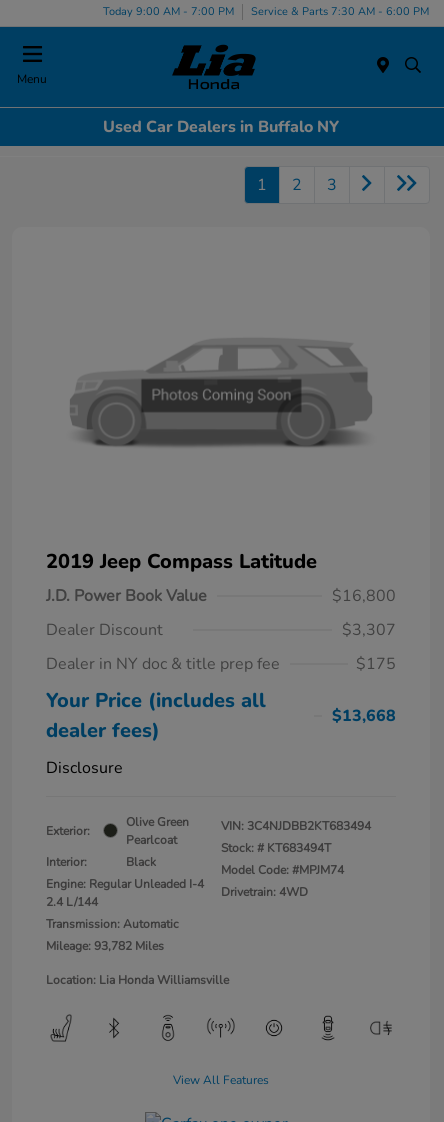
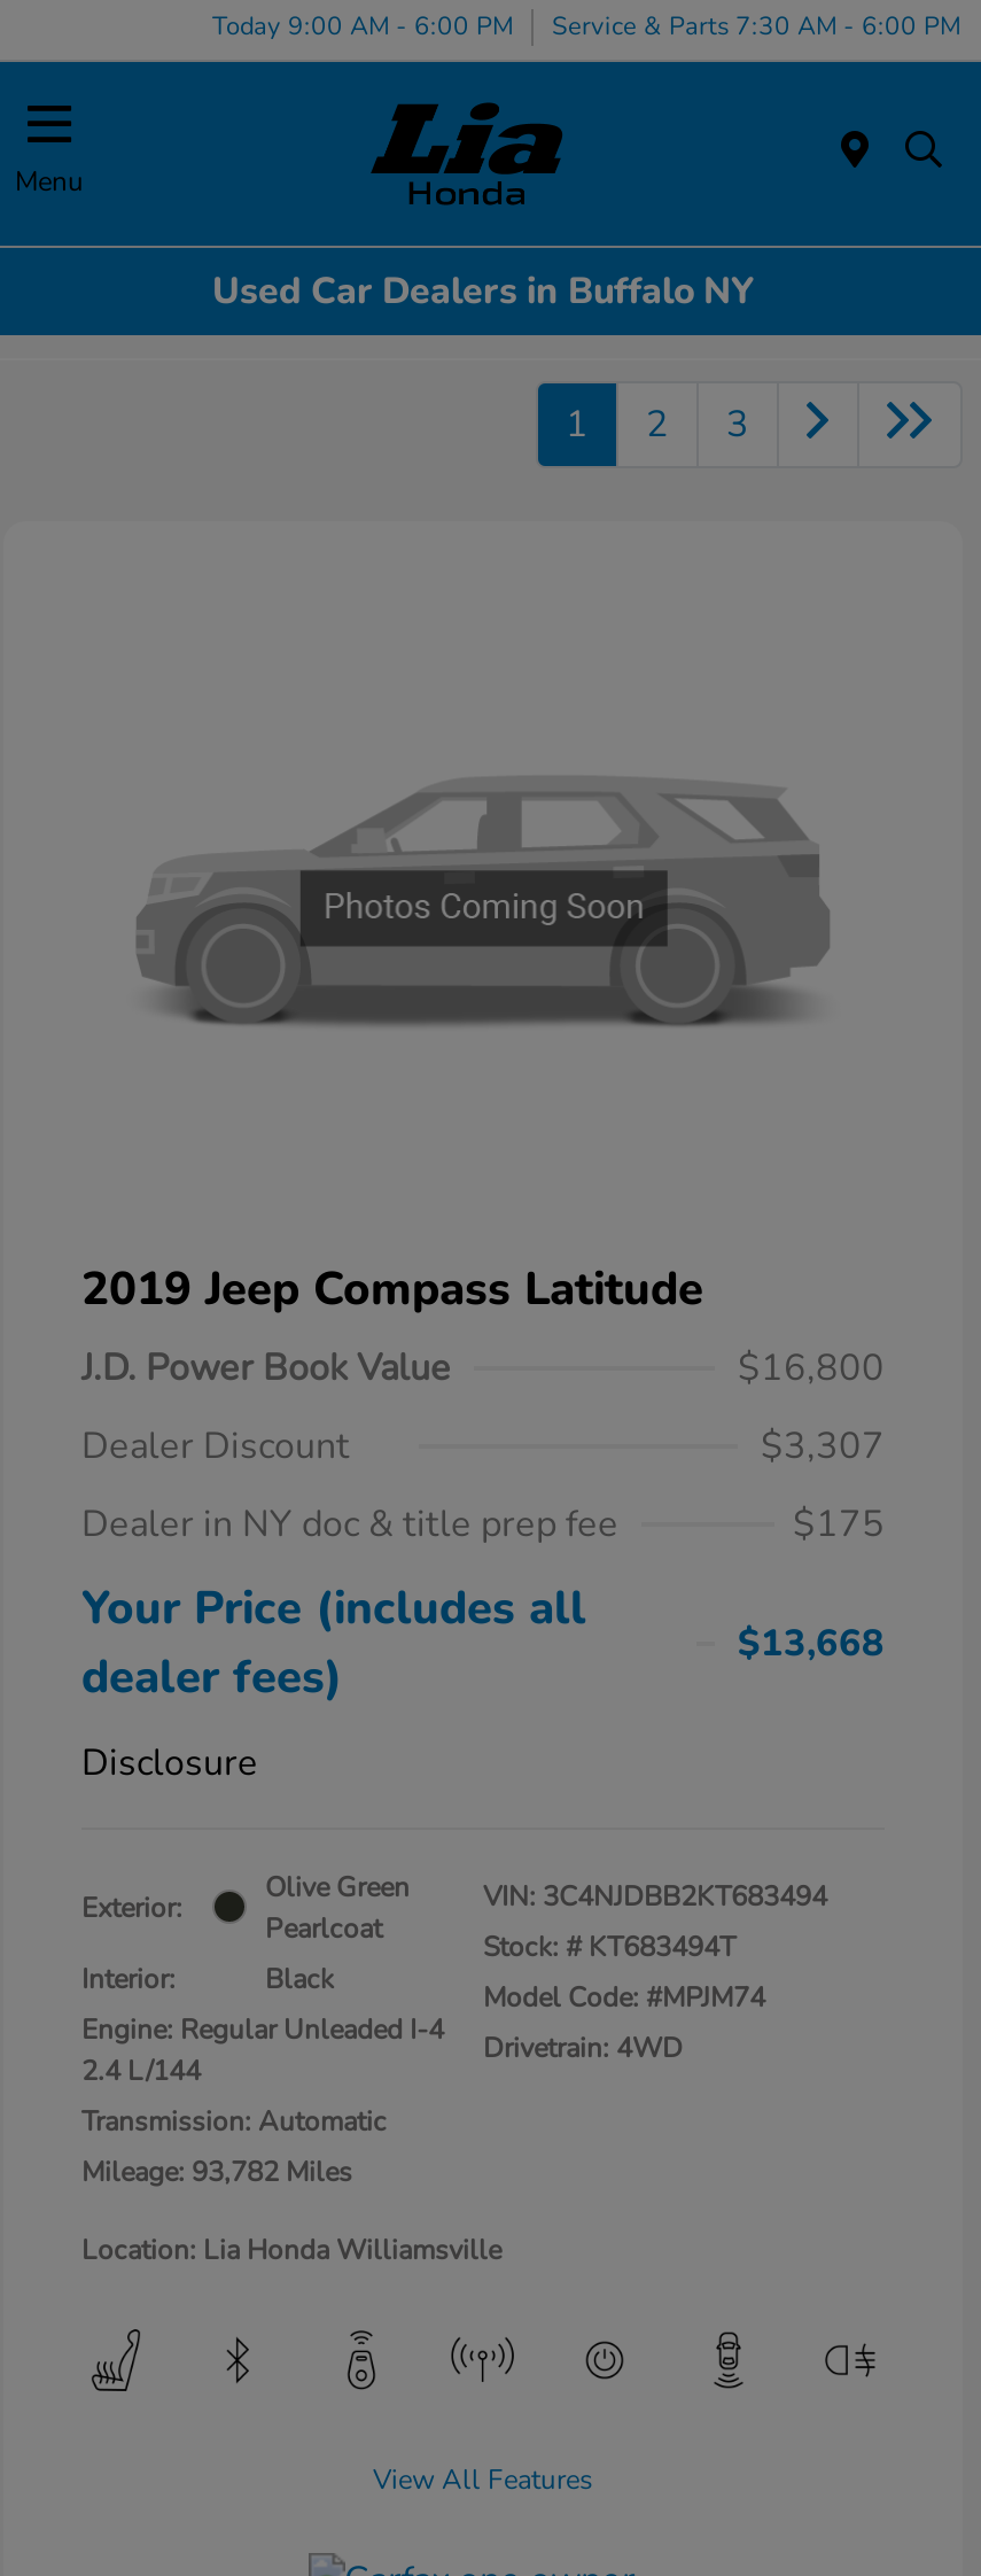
[103,3,429,18] Today 9:00 AM - 7:00 PM Service & Parts 7:30 AM - 6:00 PM -> [212,8,960,42] Today 9:00 AM - 6:00 PM Service & Parts 7:30 AM - 6:00 PM

